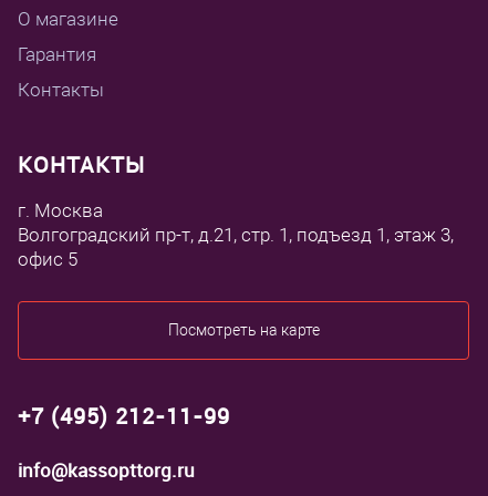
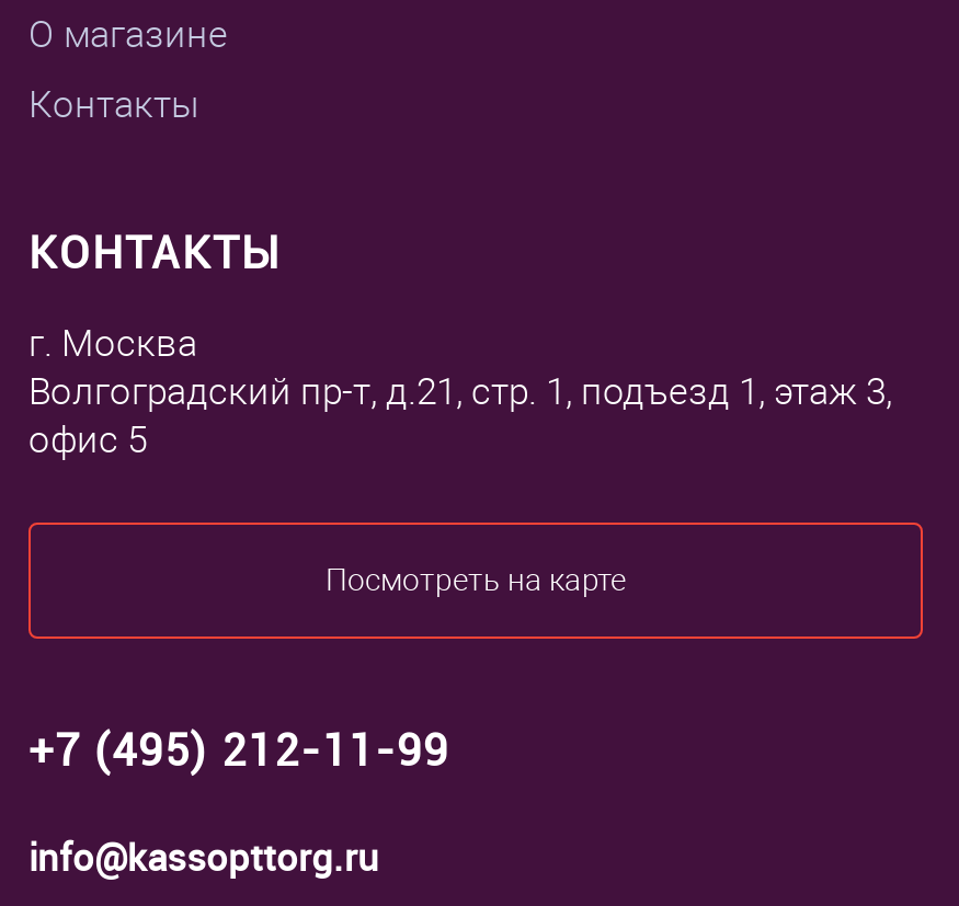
[18,43,96,65] Гарантия -> none

